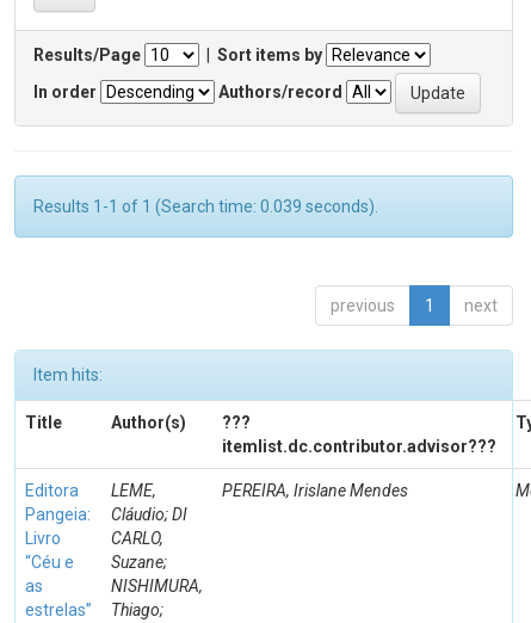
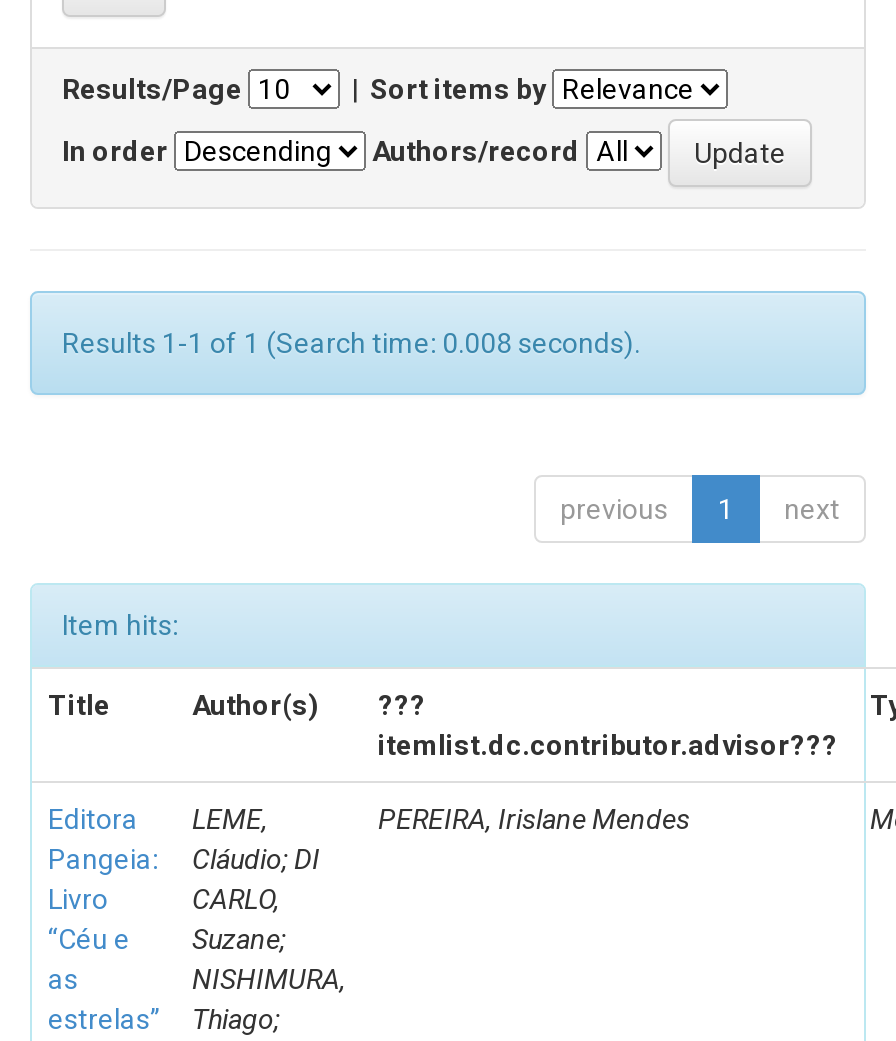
[33,197,378,216] Results 1-1 of 1 (Search time: 0.039 seconds). -> [62,327,640,359] Results 1-1 of 1 (Search time: 0.008 seconds).

